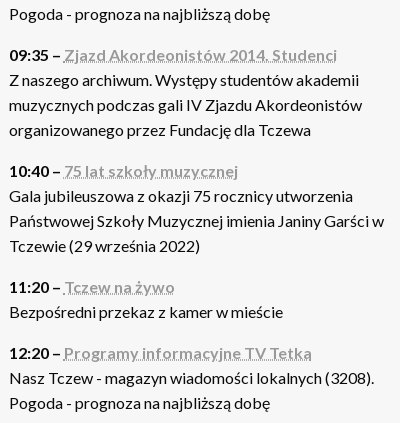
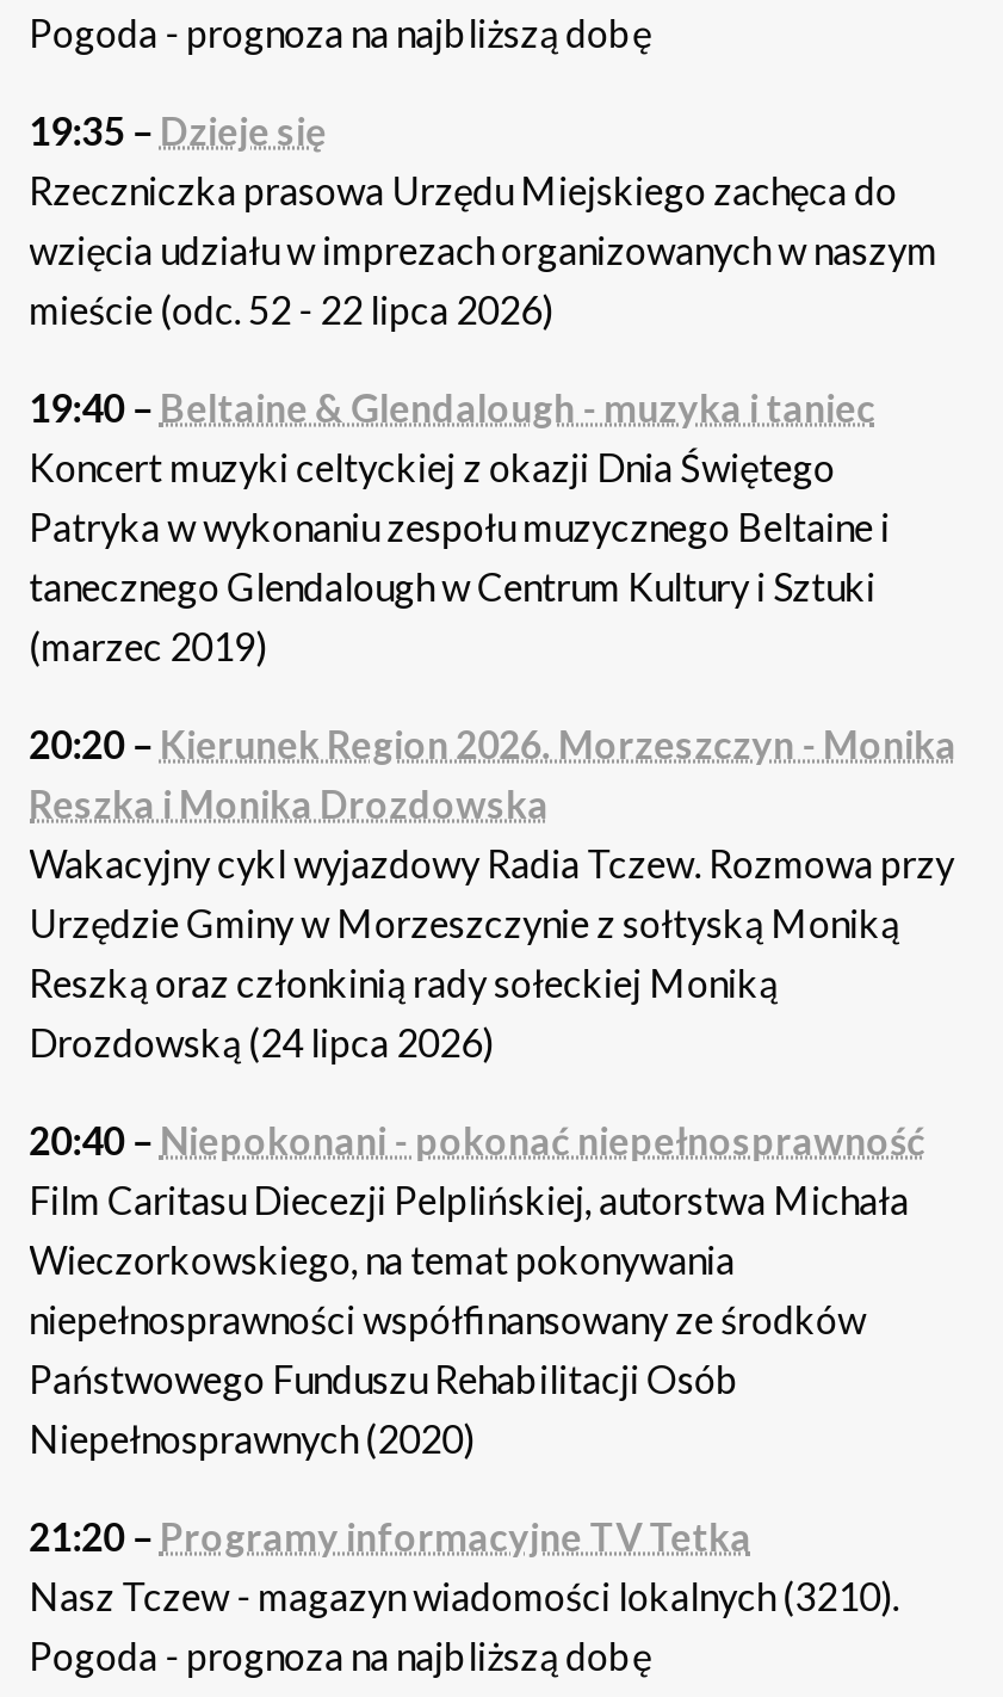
[9,45,384,387] 09:35 – Zjazd Akordeonistów 2014. Studenci | Z naszego archiwum. Występy studentów akademii | muzycznych podczas gali IV Zjazdu Akordeonistów | organizowanego przez Fundację dla Tczewa | 10:40 – 75 lat szkoły muzycznej | Gala jubileuszowa z okazji 75 rocznicy utworzenia | Państwowej Szkoły Muzycznej imienia Janiny Garści w | Tczewie (29 września 2022) | 11:20 – Tczew na żywo | Bezpośredni przekaz z kamer w mieście | 12:20 – Programy informacyjne TV Tetka | Nasz Tczew - magazyn wiadomości lokalnych (3208). -> [29,107,957,1618] 19:35 – Dzieje się | Rzeczniczka prasowa Urzędu Miejskiego zachęca do | wzięcia udziału w imprezach organizowanych w naszym | mieście (odc. 52 - 22 lipca 2026) | 19:40 – Beltaine & Glendalough - muzyka i taniec | Koncert muzyki celtyckiej z okazji Dnia Świętego | Patryka w wykonaniu zespołu muzycznego Beltaine i | tanecznego Glendalough w Centrum Kultury i Sztuki | (marzec 2019) | 20:20 – Kierunek Region 2026. Morzeszczyn - Monika | Reszka i Monika Drozdowska | Wakacyjny cykl wyjazdowy Radia Tczew. Rozmowa przy | Urzędzie Gminy w Morzeszczynie z sołtyską Moniką | Reszką oraz członkinią rady sołeckiej Moniką | Drozdowską (24 lipca 2026) | 20:40 – Niepokonani - pokonać niepełnosprawność | Film Caritasu Diecezji Pelplińskiej, autorstwa Michała | Wieczorkowskiego, na temat pokonywania | niepełnosprawności współfinansowany ze środków | Państwowego Funduszu Rehabilitacji Osób | Niepełnosprawnych (2020) | 21:20 – Programy informacyjne TV Tetka | Nasz Tczew - magazyn wiadomości lokalnych (3210).

